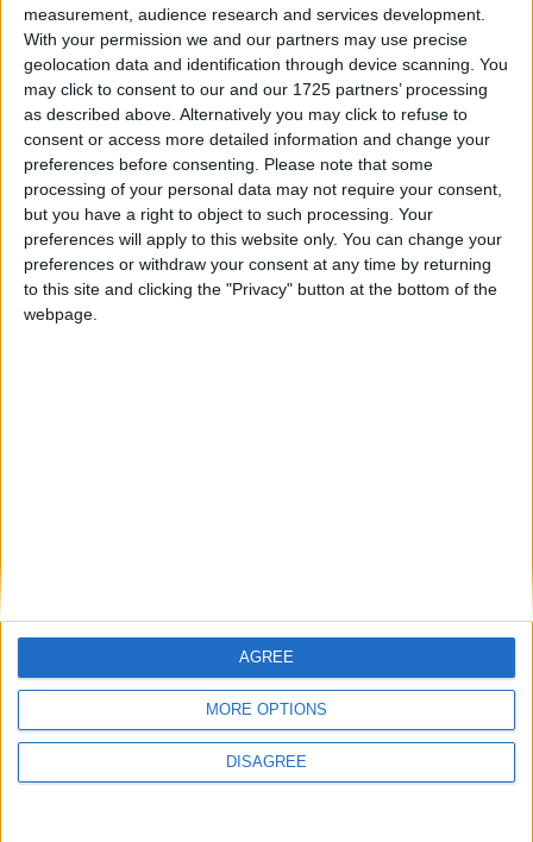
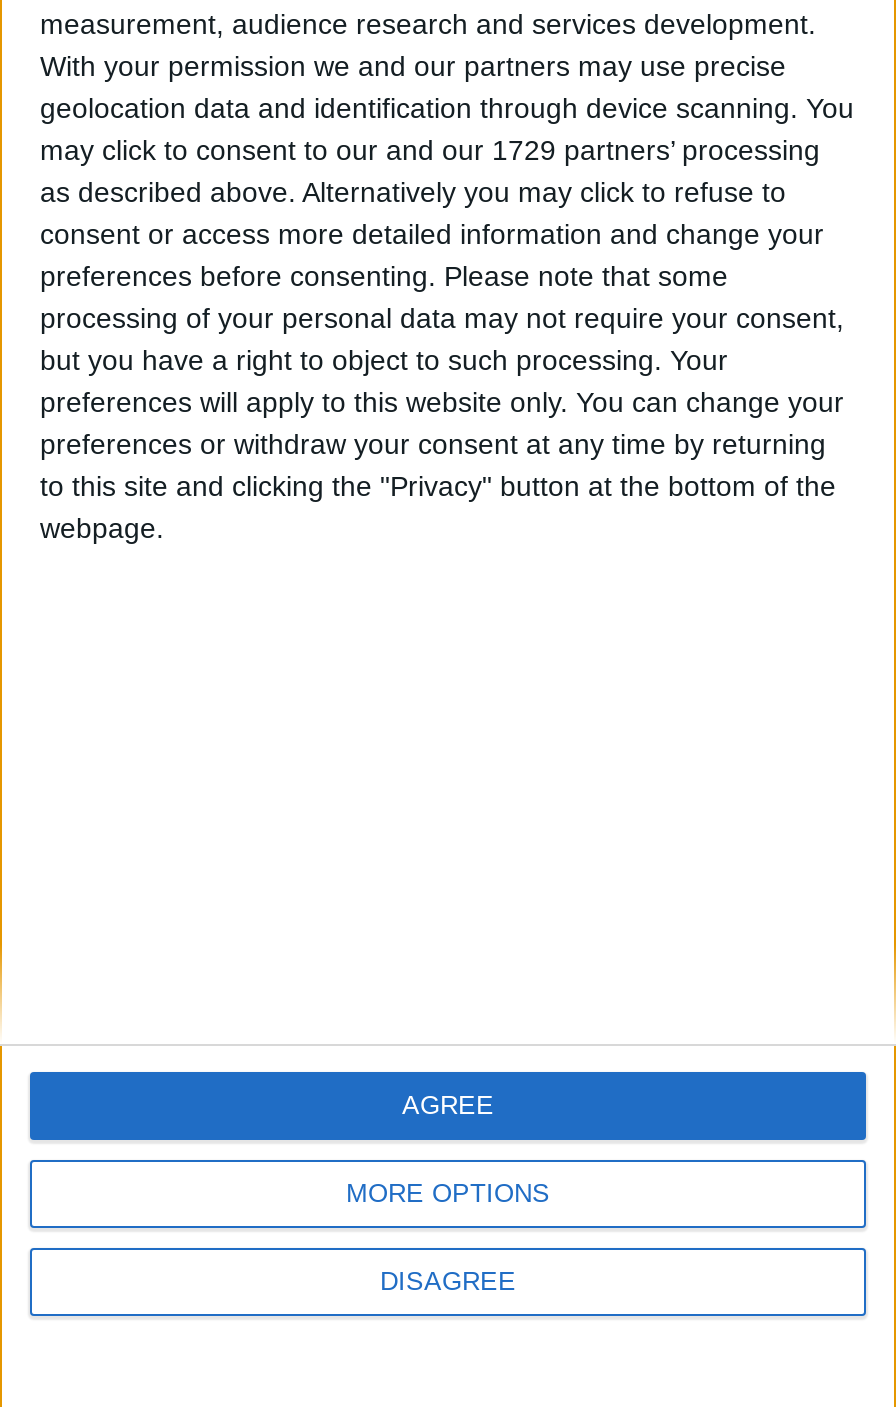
[24,79,488,98] may click to consent to our and our 1725 partners’ processing -> [40,133,820,165] may click to consent to our and our 1729 partners’ processing

